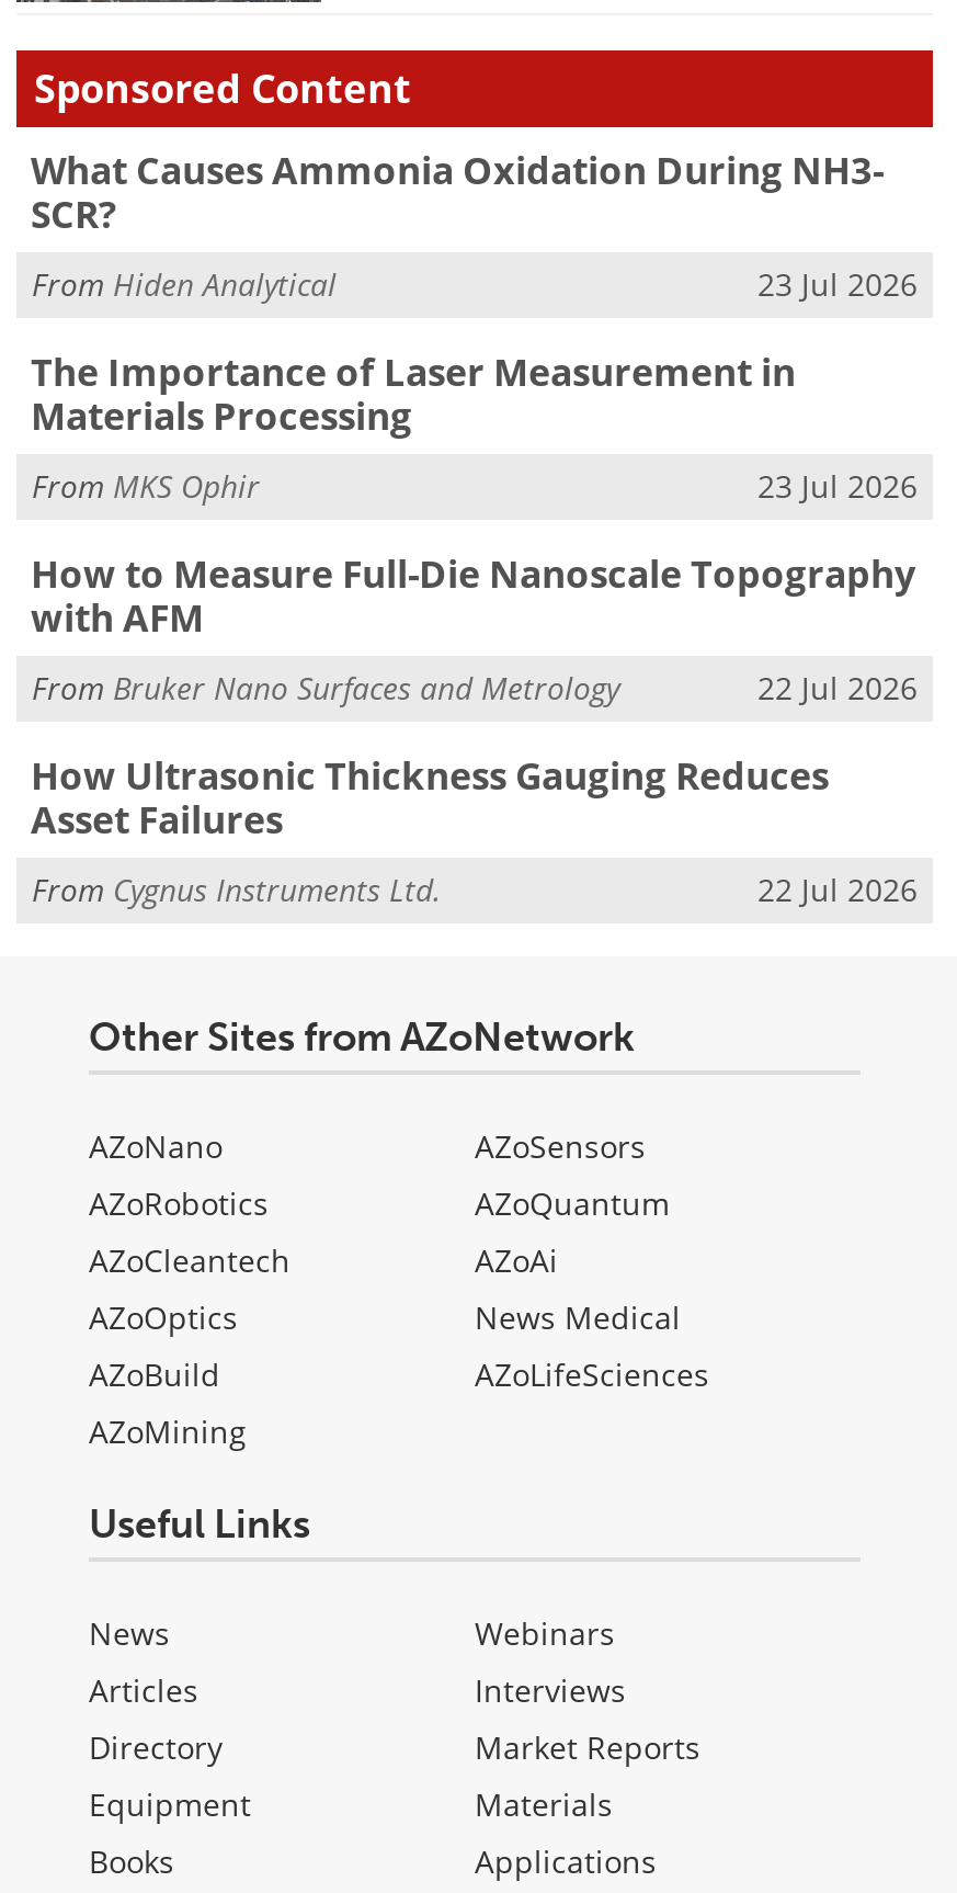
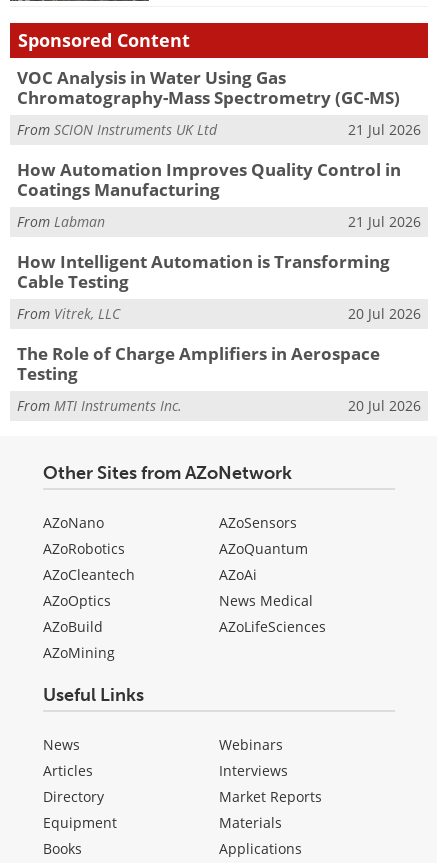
[31,145,884,239] What Causes Ammonia Oxidation During NH3- | SCR? -> [16,66,399,109] VOC Analysis in Water Using Gas | Chromatography-Mass Spectrometry (GC-MS)
[32,262,918,304] From Hiden Analytical | 23 Jul 2026 -> [17,119,421,138] From SCION Instruments UK Ltd | 21 Jul 2026
[31,347,796,441] The Importance of Laser Measurement in | Materials Processing -> [16,158,400,201] How Automation Improves Quality Control in | Coatings Manufacturing
[32,464,918,506] From MKS Ophir | 23 Jul 2026 -> [17,212,421,231] From Labman | 21 Jul 2026
[31,549,916,643] How to Measure Full-Die Nanoscale Topography | with AFM -> [16,250,389,293] How Intelligent Automation is Transforming | Cable Testing
[32,666,918,708] From Bruker Nano Surfaces and Metrology | 22 Jul 2026 -> [17,304,421,323] From Vitrek, LLC | 20 Jul 2026
[31,751,829,845] How Ultrasonic Thickness Gauging Reduces | Asset Failures -> [16,342,379,385] The Role of Charge Amplifiers in Aerospace | Testing
[32,868,918,910] From Cygnus Instruments Ltd. | 22 Jul 2026 -> [17,396,421,415] From MTI Instruments Inc. | 20 Jul 2026

